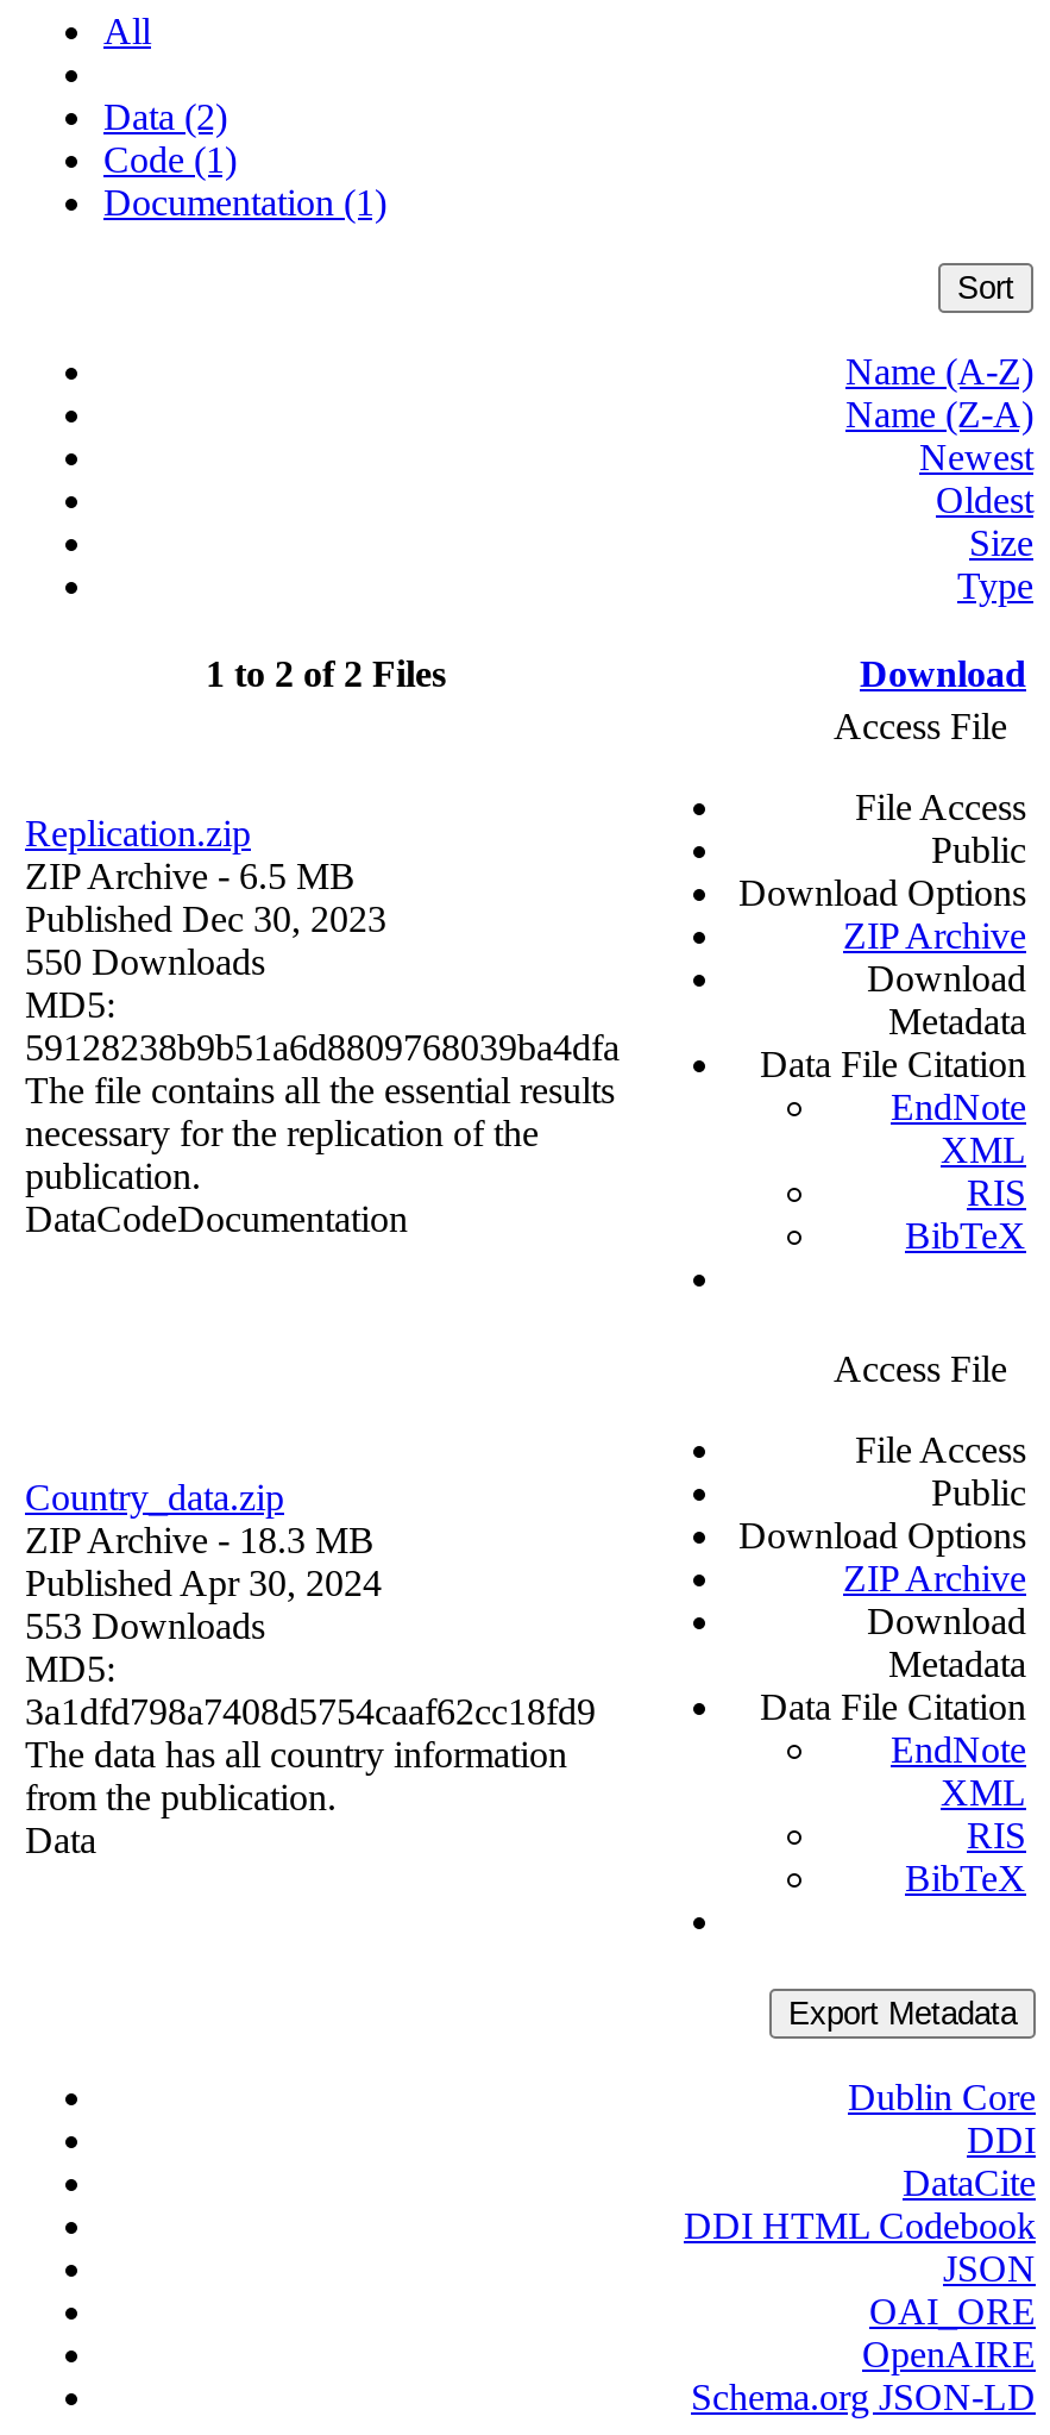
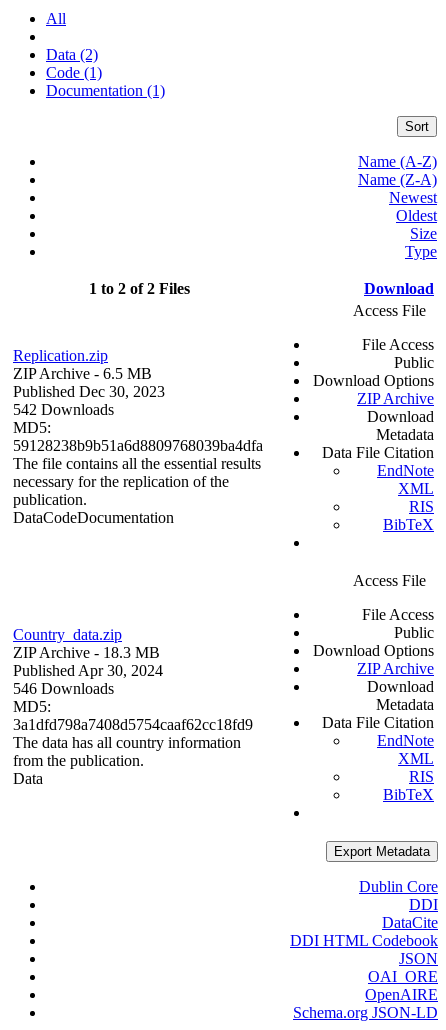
[25,942,265,983] 550 Downloads -> [13,401,114,418] 542 Downloads
[25,1606,265,1647] 553 Downloads -> [13,680,114,697] 546 Downloads

